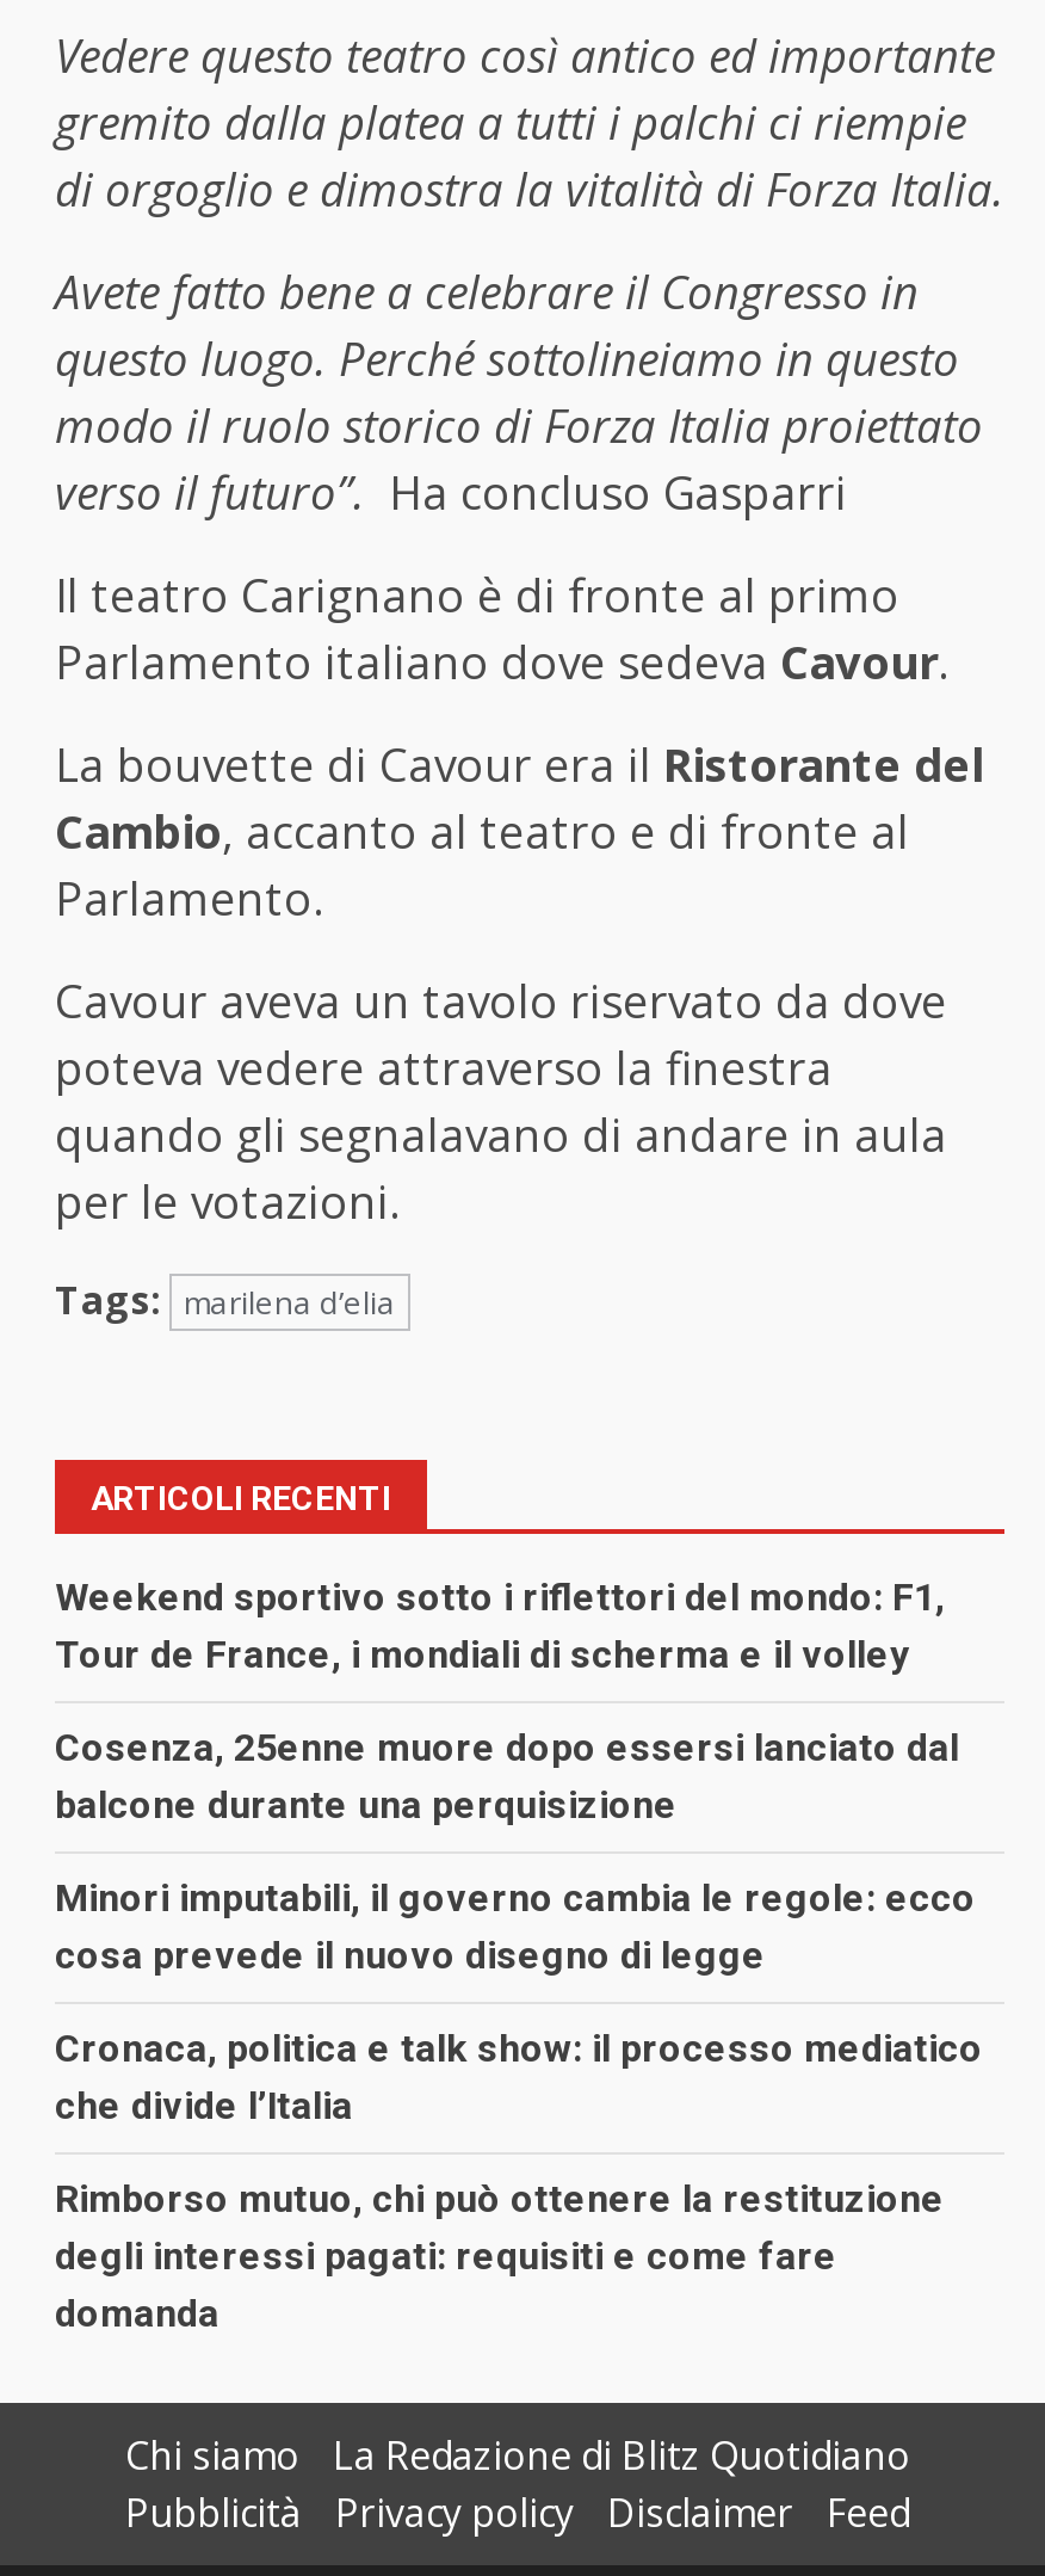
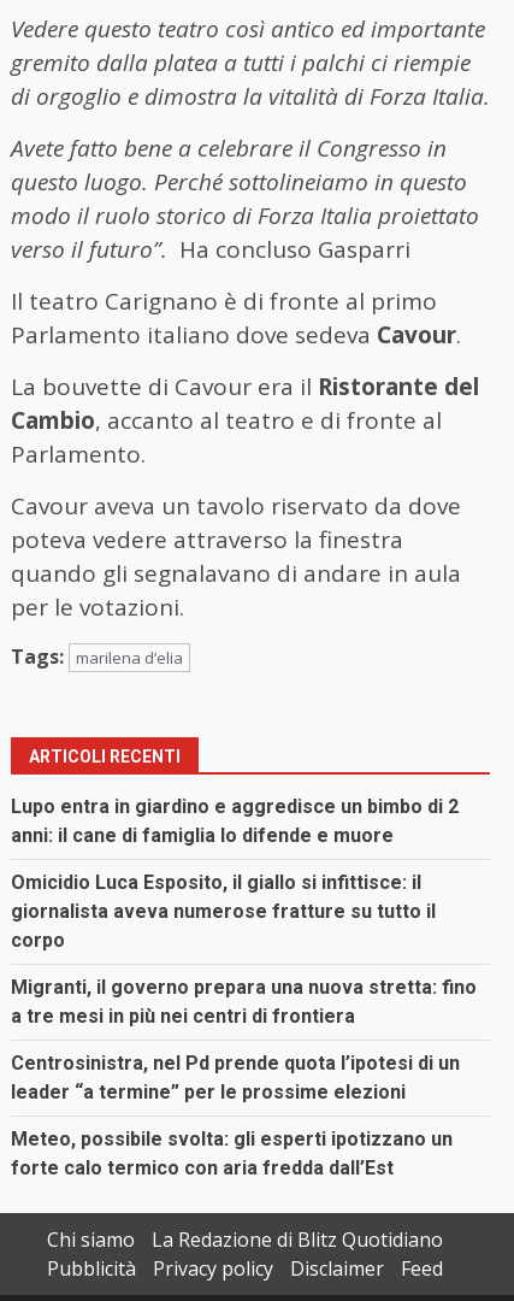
[55,1574,945,1676] Weekend sportivo sotto i riflettori del mondo: F1, | Tour de France, i mondiali di scherma e il volley -> [11,795,459,846] Lupo entra in giardino e aggredisce un bimbo di 2 | anni: il cane di famiglia lo difende e muore
[55,1724,959,1827] Cosenza, 25enne muore dopo essersi lanciato dal | balcone durante una perquisizione -> [11,870,436,951] Omicidio Luca Esposito, il giallo si infittisce: il | giornalista aveva numerose fratture su tutto il | corpo
[55,1874,976,1977] Minori imputabili, il governo cambia le regole: ecco | cosa prevede il nuovo disegno di legge -> [11,975,477,1027] Migranti, il governo prepara una nuova stretta: fino | a tre mesi in più nei centri di frontiera
[55,2025,983,2127] Cronaca, politica e talk show: il processo mediatico | che divide l’Italia -> [11,1051,460,1103] Centrosinistra, nel Pd prende quota l’ipotesi di un | leader “a termine” per le prossime elezioni
[55,2175,945,2335] Rimborso mutuo, chi può ottenere la restituzione | degli interessi pagati: requisiti e come fare | domanda -> [11,1127,453,1179] Meteo, possibile svolta: gli esperti ipotizzano un | forte calo termico con aria fredda dall’Est

